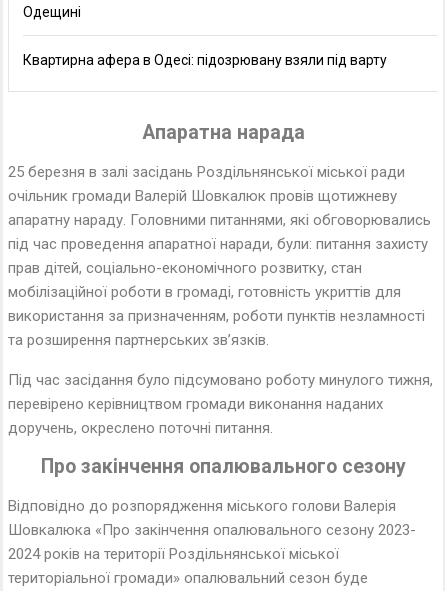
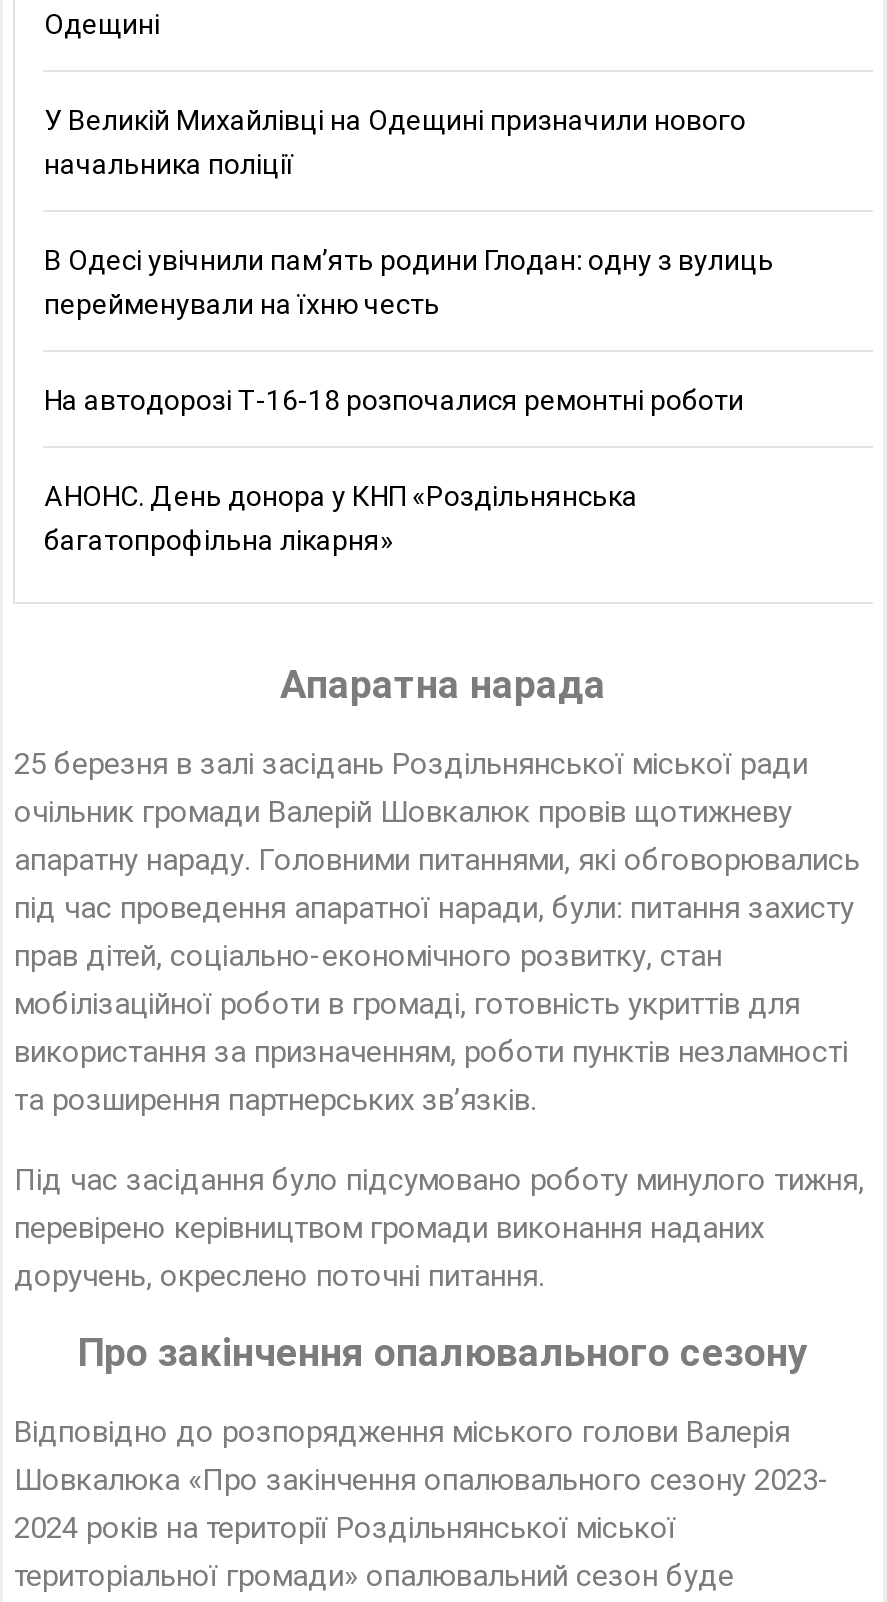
[23,52,387,68] Квартирна афера в Одесі: підозрювану взяли під варту -> [44,104,774,556] У Великій Михайлівці на Одещині призначили нового | начальника поліції | В Одесі увічнили пам’ять родини Глодан: одну з вулиць | перейменували на їхню честь | На автодорозі Т-16-18 розпочалися ремонтні роботи | АНОНС. День донора у КНП «Роздільнянська | багатопрофільна лікарня»

